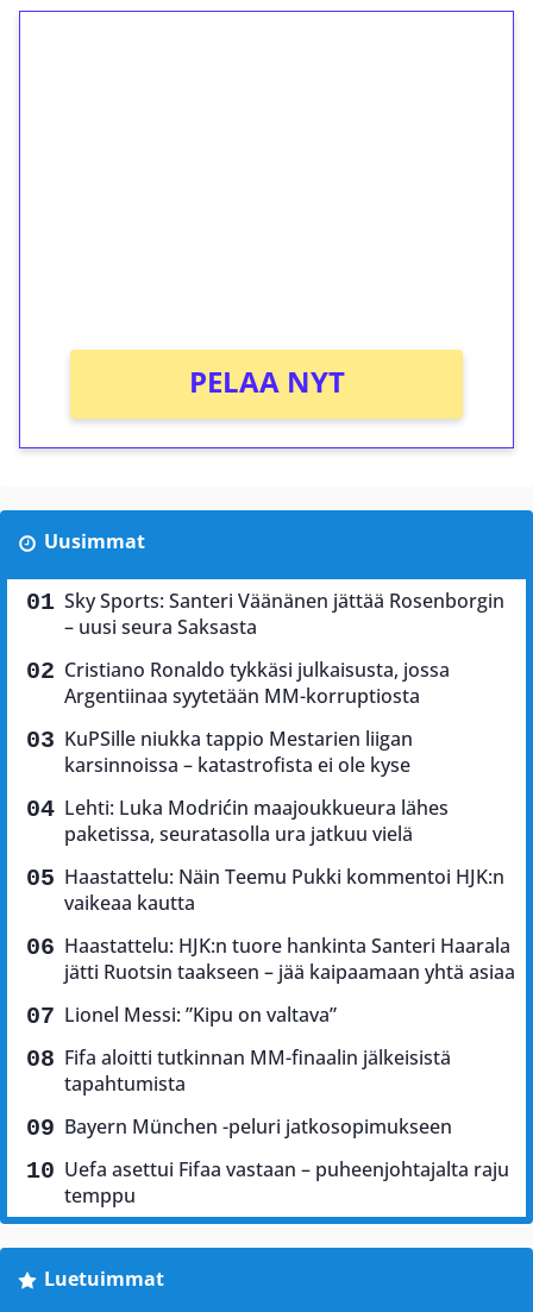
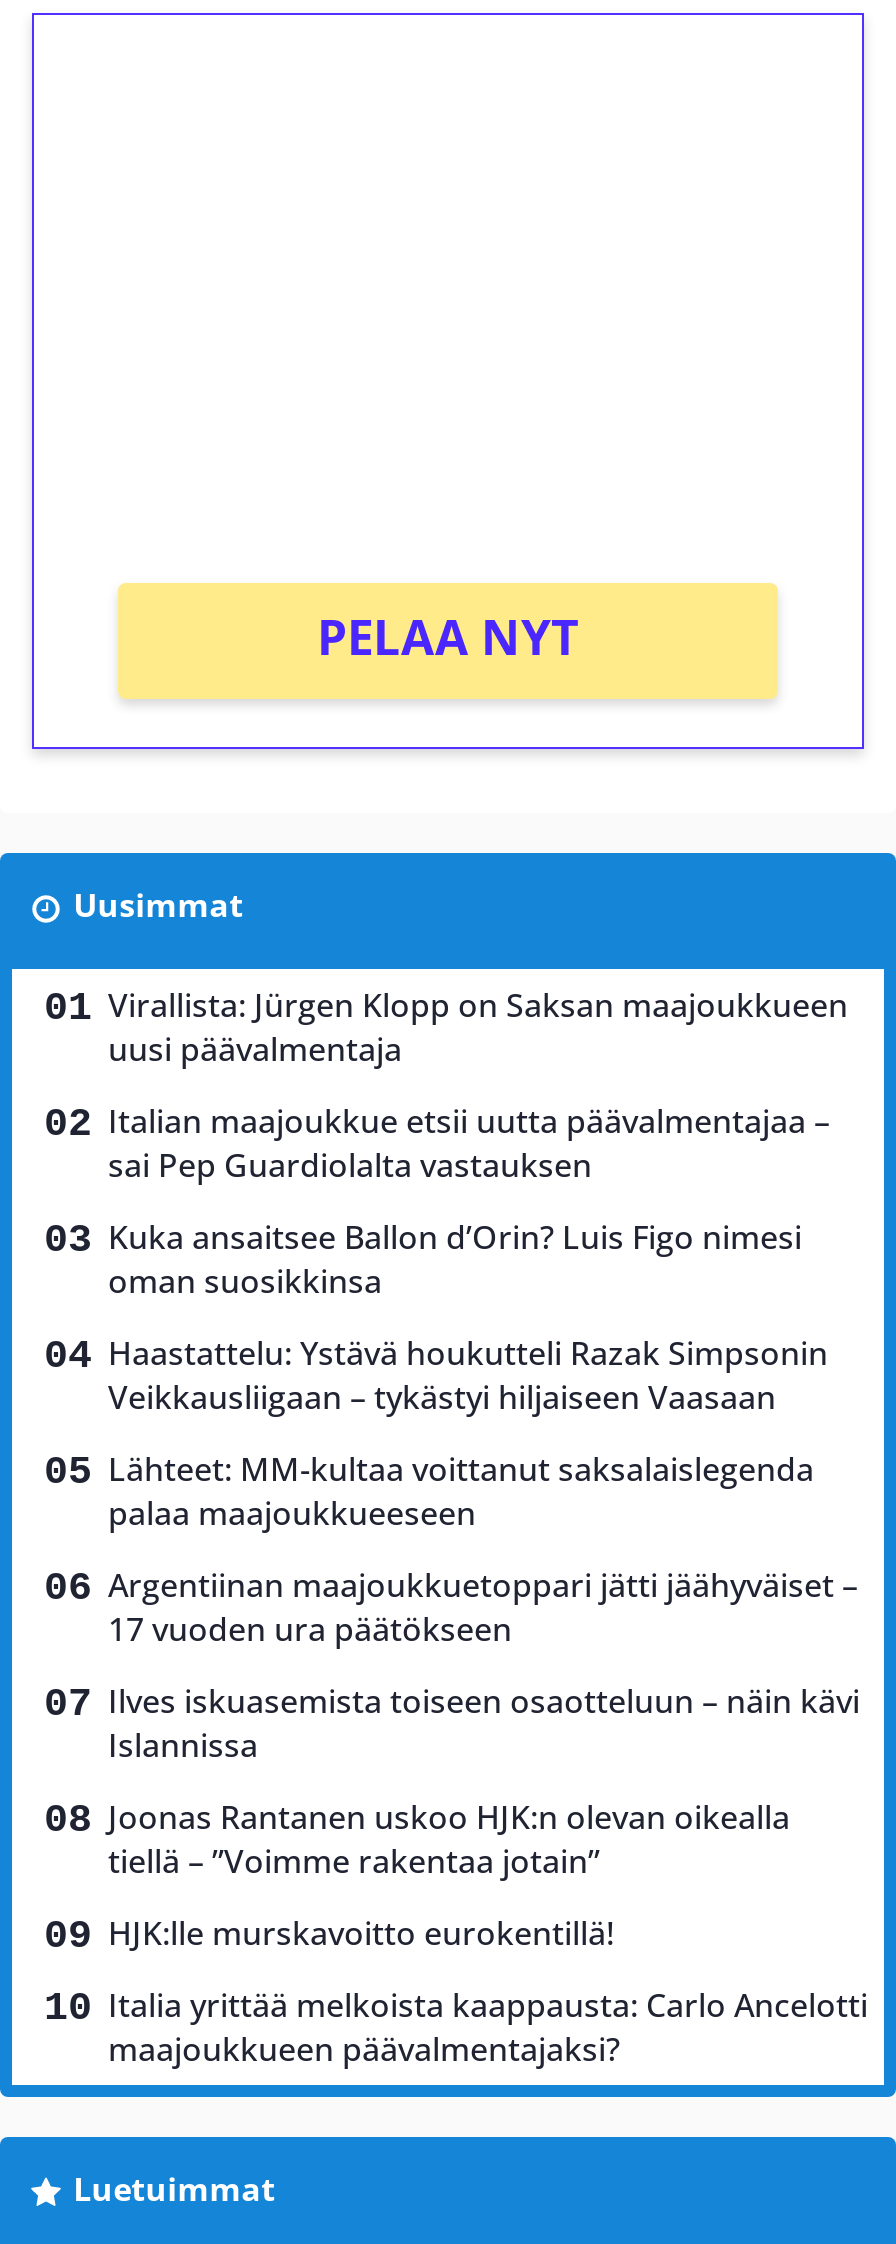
[64,588,504,640] Sky Sports: Santeri Väänänen jättää Rosenborgin | – uusi seura Saksasta -> [108,983,848,1071] Virallista: Jürgen Klopp on Saksan maajoukkueen | uusi päävalmentaja
[64,657,450,709] Cristiano Ronaldo tykkäsi julkaisusta, jossa | Argentiinaa syytetään MM-korruptiosta -> [108,1099,830,1187] Italian maajoukkue etsii uutta päävalmentajaa – | sai Pep Guardiolalta vastauksen
[64,726,413,778] KuPSille niukka tappio Mestarien liigan | karsinnoissa – katastrofista ei ole kyse -> [108,1215,802,1303] Kuka ansaitsee Ballon d’Orin? Luis Figo nimesi | oman suosikkinsa
[64,795,449,847] Lehti: Luka Modrićin maajoukkueura lähes | paketissa, seuratasolla ura jatkuu vielä -> [108,1331,828,1419] Haastattelu: Ystävä houkutteli Razak Simpsonin | Veikkausliigaan – tykästyi hiljaiseen Vaasaan
[64,864,504,916] Haastattelu: Näin Teemu Pukki kommentoi HJK:n | vaikeaa kautta -> [108,1447,814,1535] Lähteet: MM-kultaa voittanut saksalaislegenda | palaa maajoukkueeseen
[64,933,515,985] Haastattelu: HJK:n tuore hankinta Santeri Haarala | jätti Ruotsin taakseen – jää kaipaamaan yhtä asiaa -> [108,1563,858,1651] Argentiinan maajoukkuetoppari jätti jäähyväiset – | 17 vuoden ura päätökseen
[64,1002,337,1028] Lionel Messi: ”Kipu on valtava” -> [108,1679,860,1767] Ilves iskuasemista toiseen osaotteluun – näin kävi | Islannissa
[64,1044,451,1097] Fifa aloitti tutkinnan MM-finaalin jälkeisistä | tapahtumista -> [108,1795,790,1883] Joonas Rantanen uskoo HJK:n olevan oikealla | tiellä – ”Voimme rakentaa jotain”
[64,1113,452,1140] Bayern München -peluri jatkosopimukseen -> [108,1911,614,1955] HJK:lle murskavoitto eurokentillä!
[64,1156,509,1209] Uefa asettui Fifaa vastaan – puheenjohtajalta raju | temppu -> [108,1983,868,2071] Italia yrittää melkoista kaappausta: Carlo Ancelotti | maajoukkueen päävalmentajaksi?

